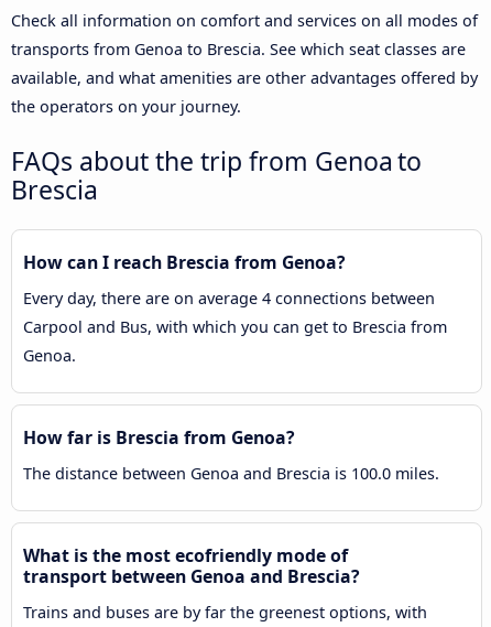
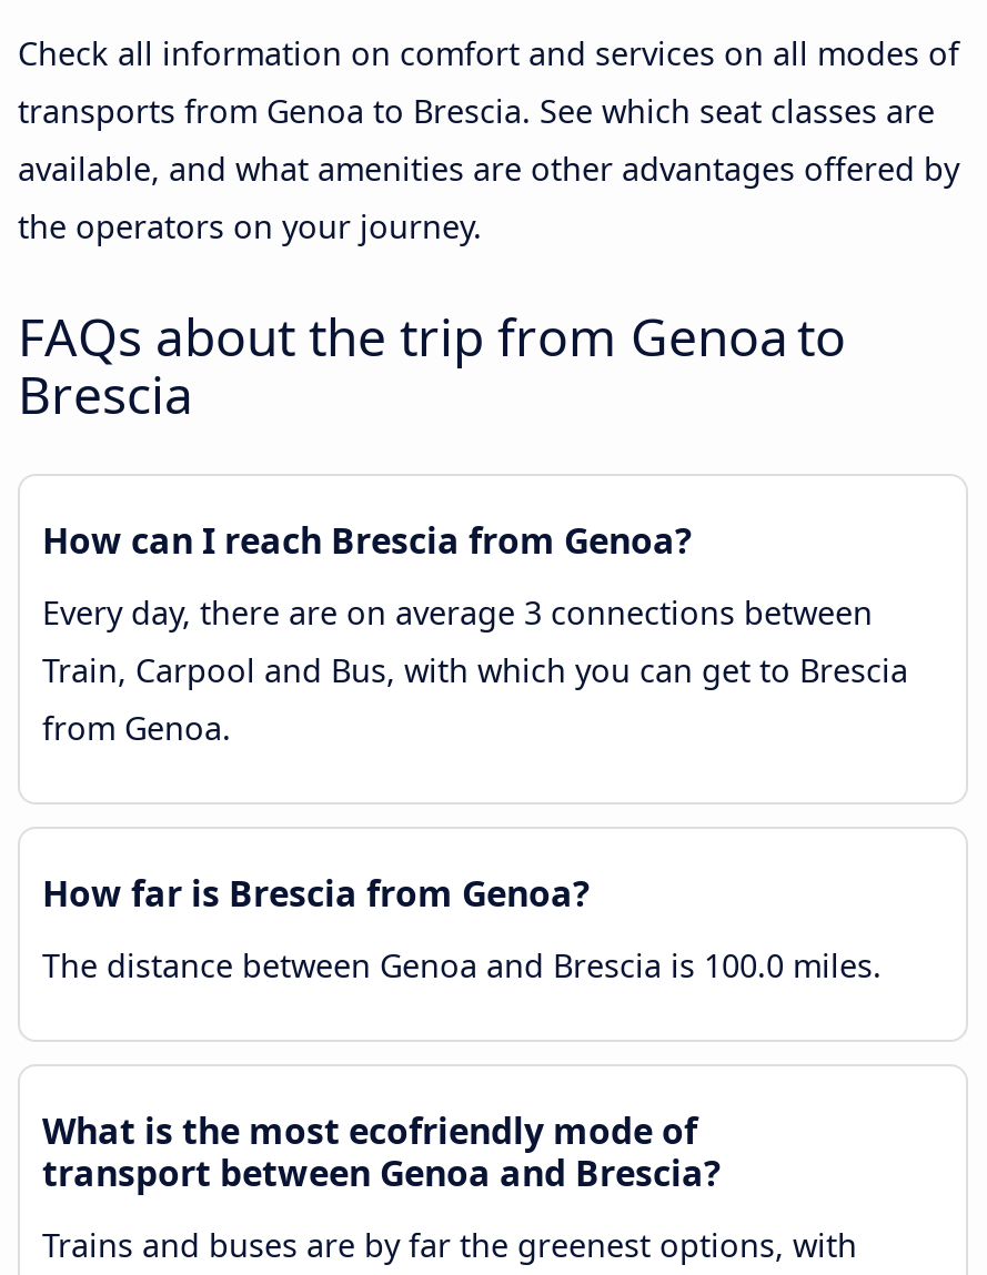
[23,288,447,366] Every day, there are on average 4 connections between | Carpool and Bus, with which you can get to Brescia from | Genoa. -> [42,591,908,749] Every day, there are on average 3 connections between | Train, Carpool and Bus, with which you can get to Brescia | from Genoa.

